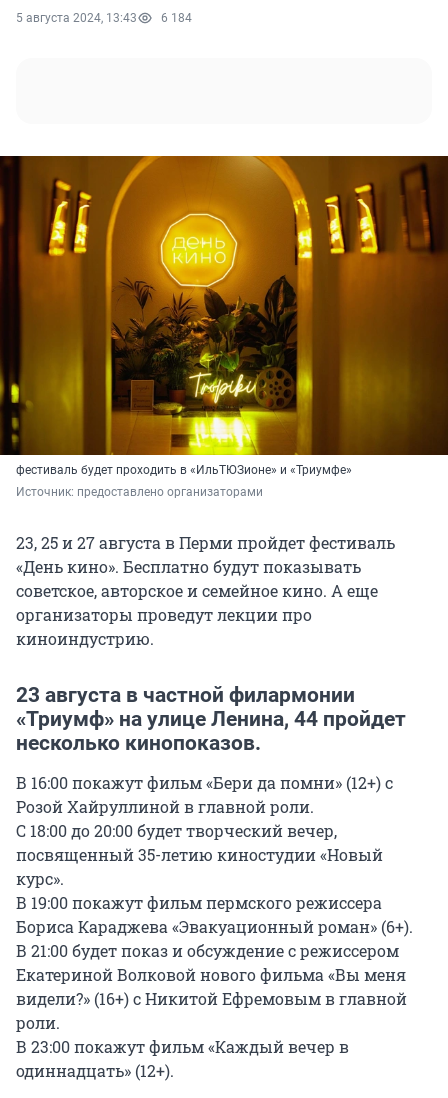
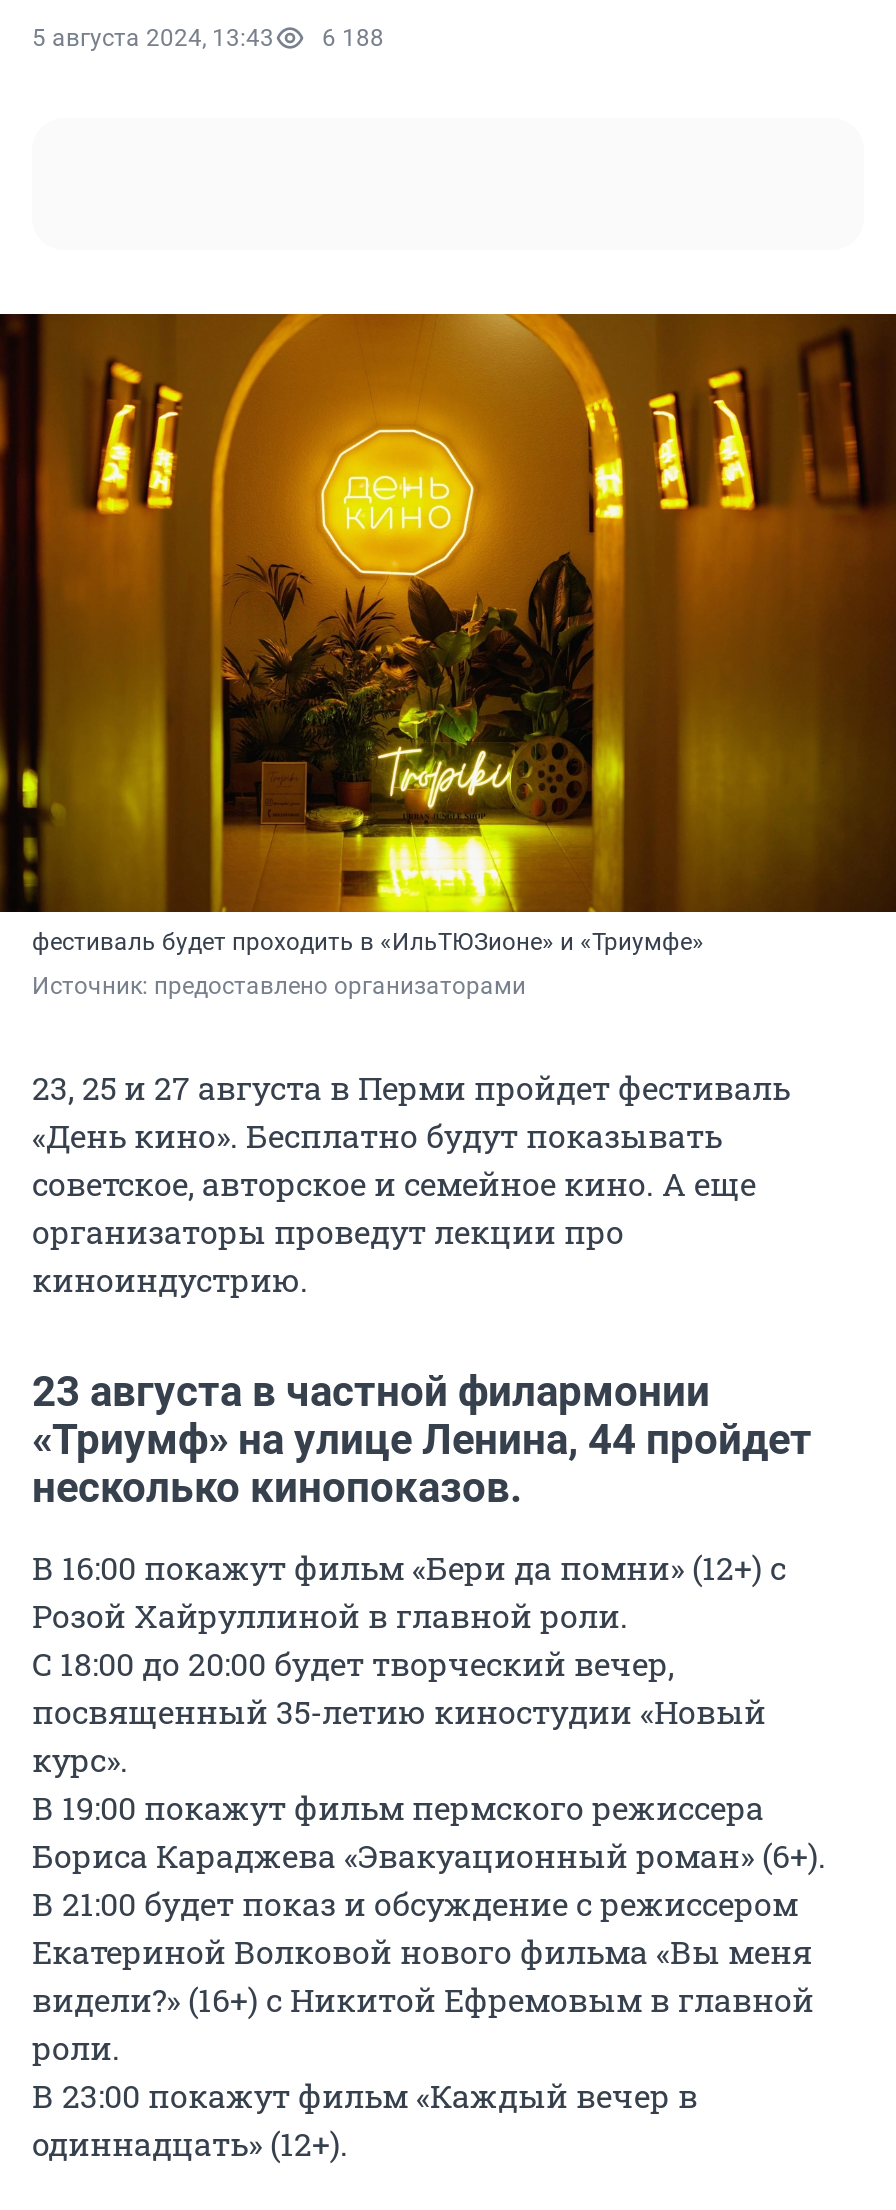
[16,11,192,25] 5 августа 2024, 13:43 6 184 -> [32,24,384,52] 5 августа 2024, 13:43 6 188

